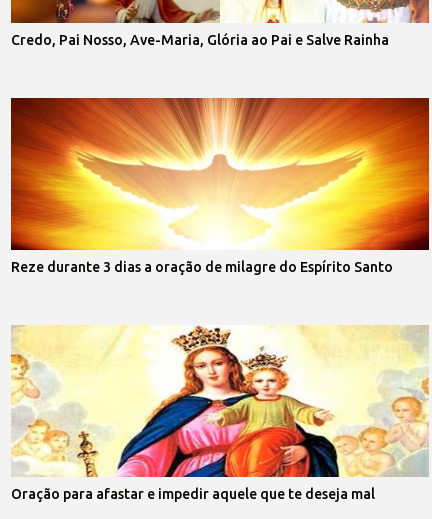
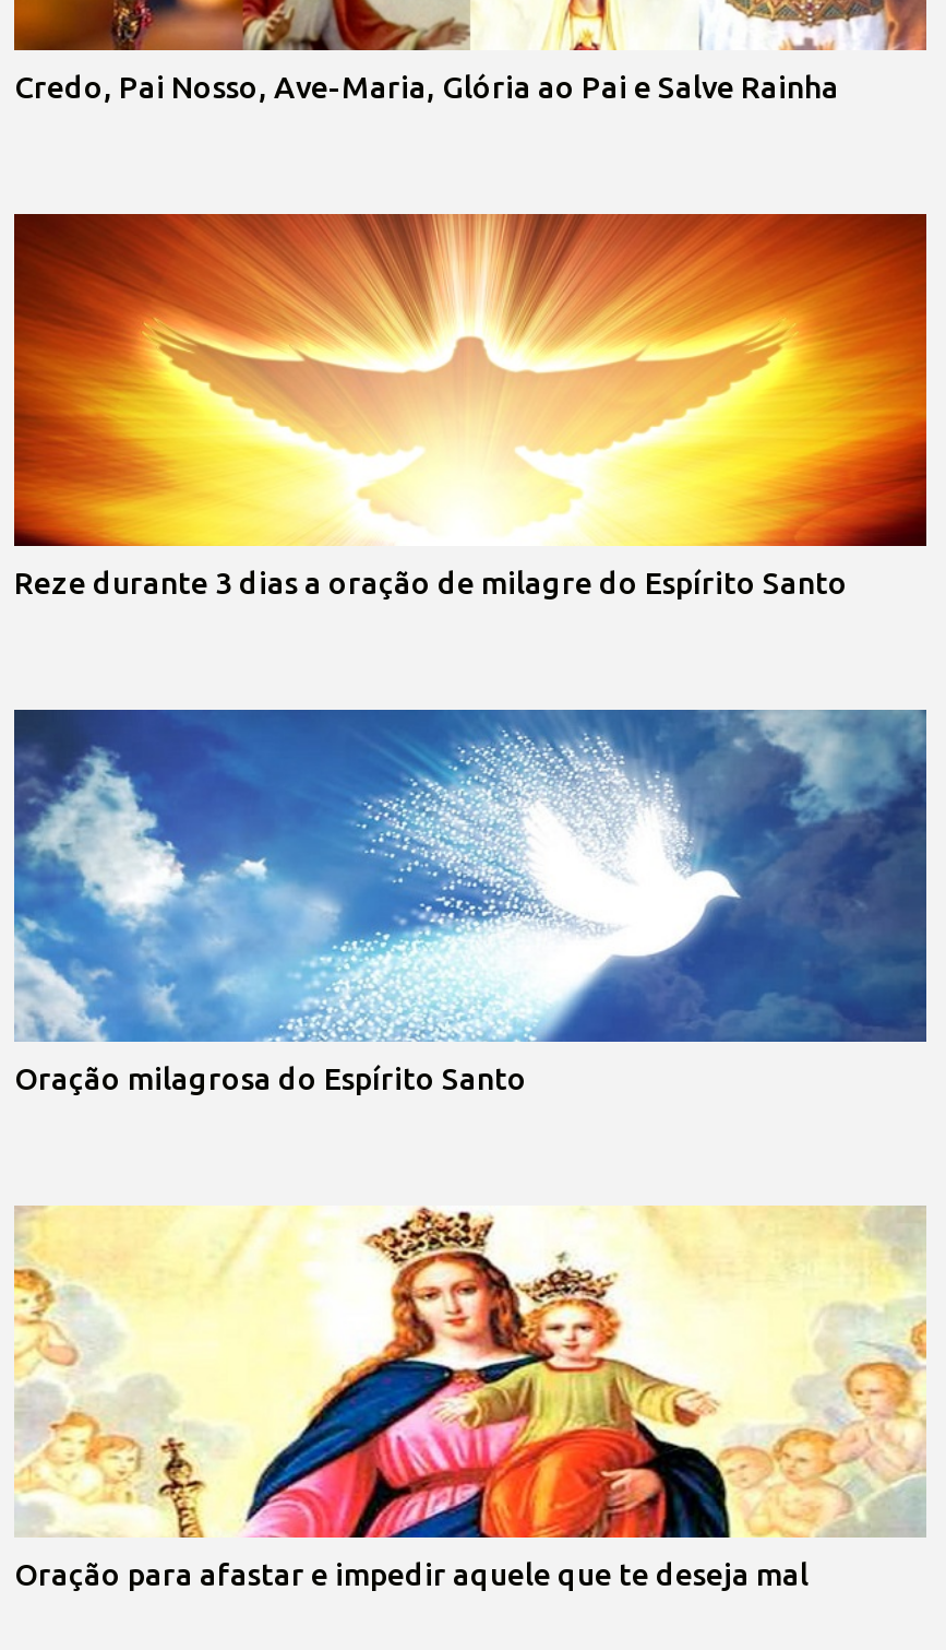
none -> [12,708,929,1096] [image] | Oração milagrosa do Espírito Santo

